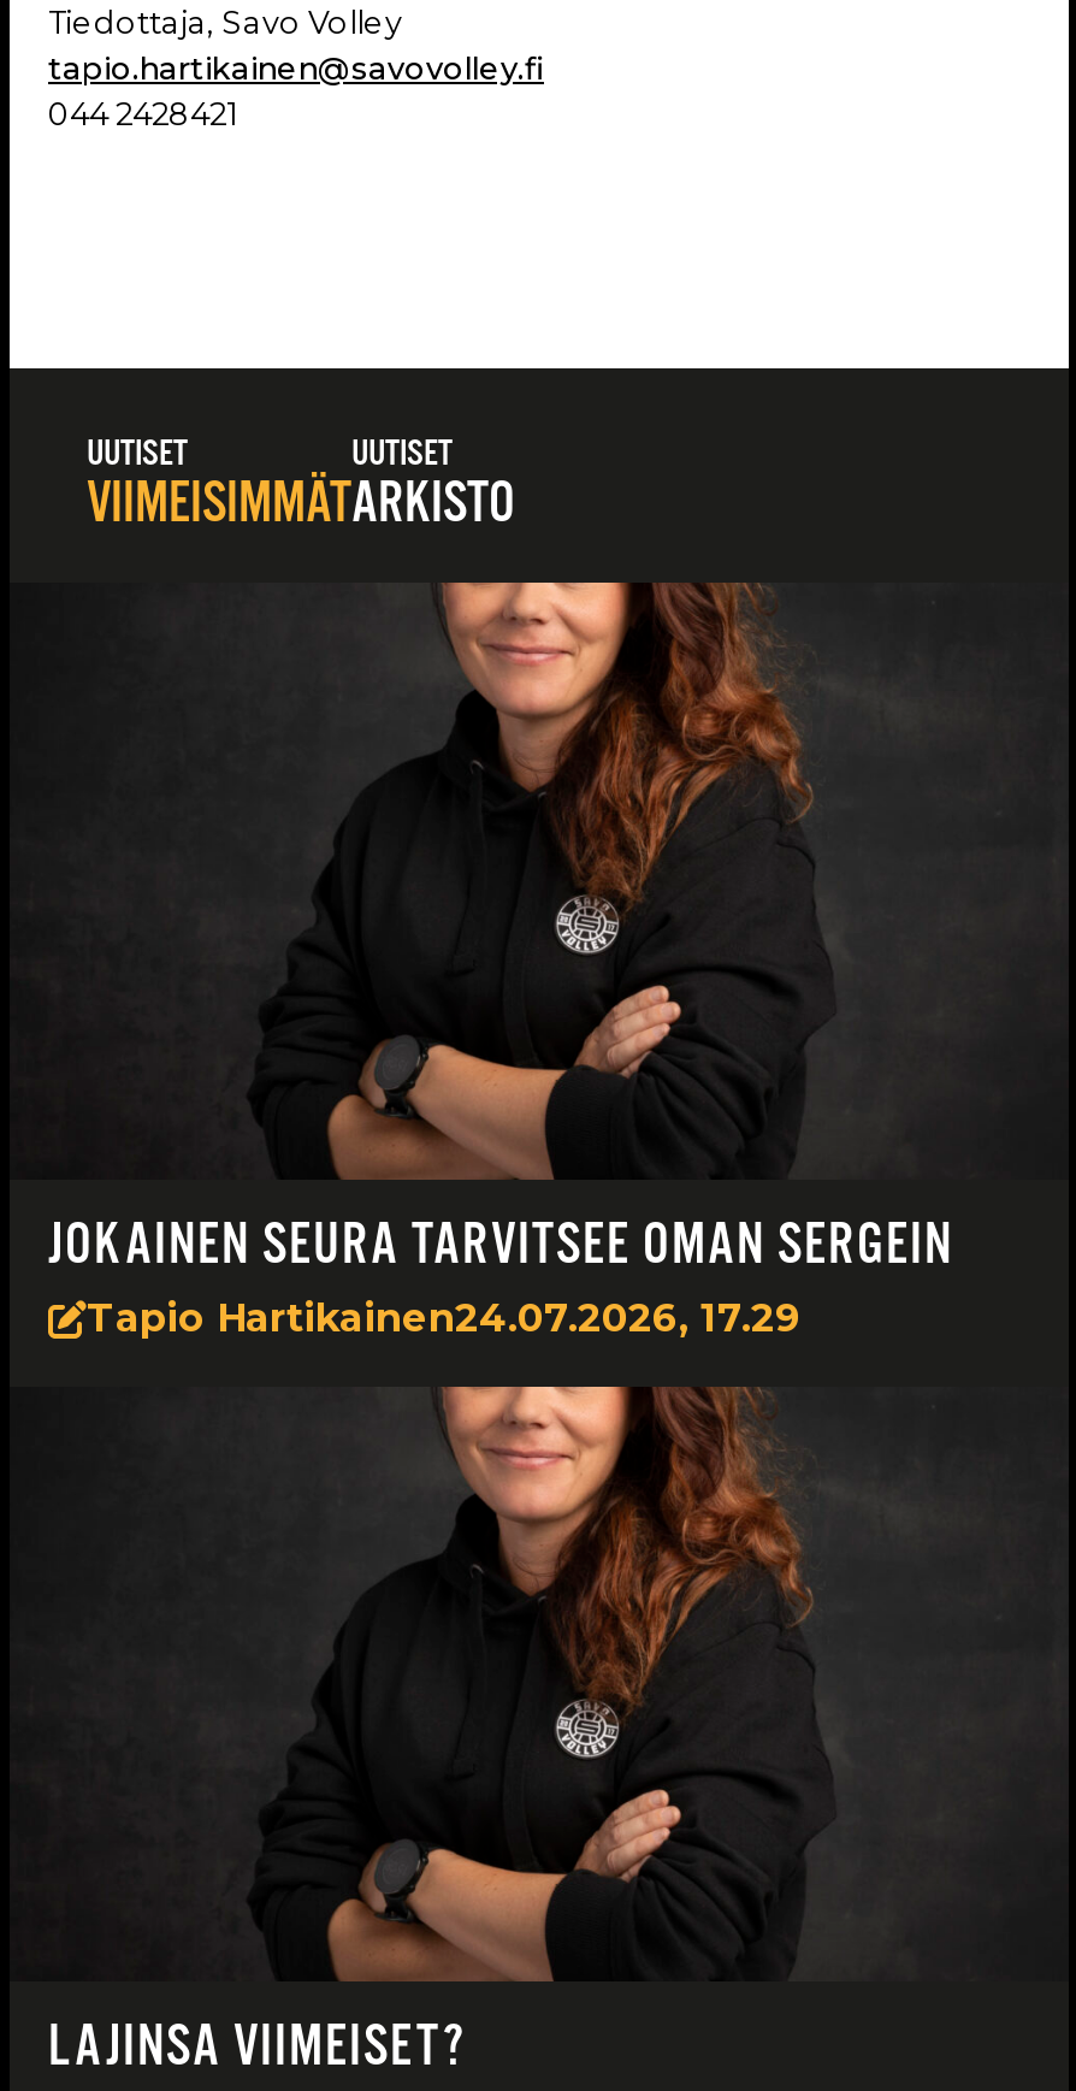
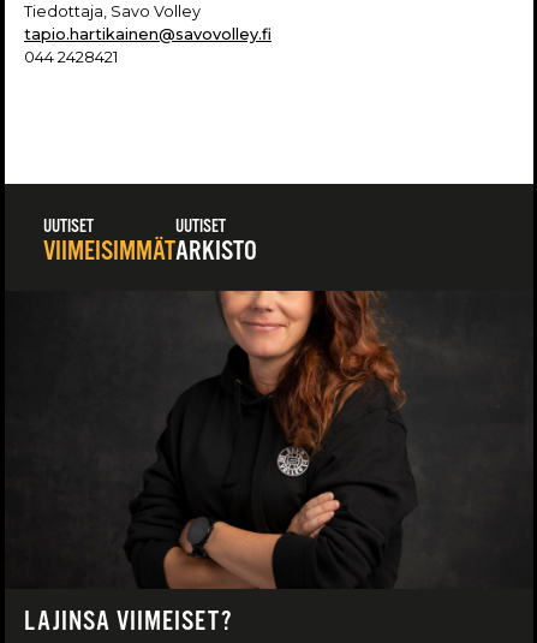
[48,1211,953,1341] JOKAINEN SEURA TARVITSEE OMAN SERGEIN | Tapio Hartikainen24.07.2026, 17.29 -> none

